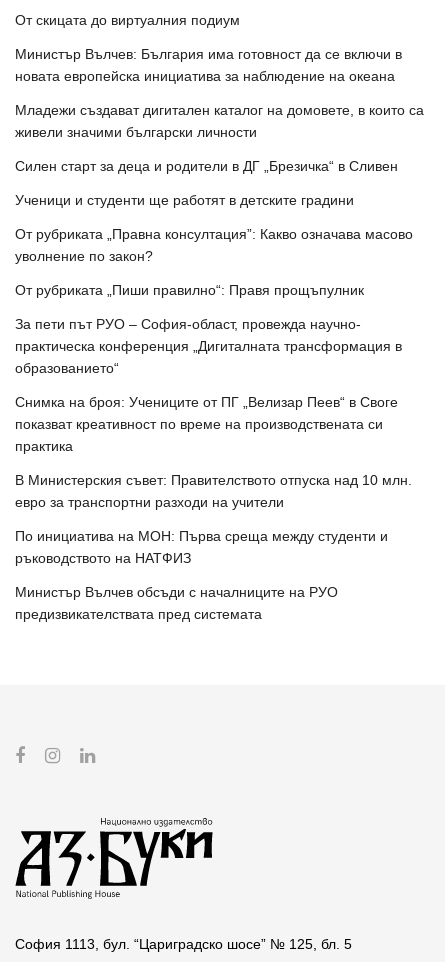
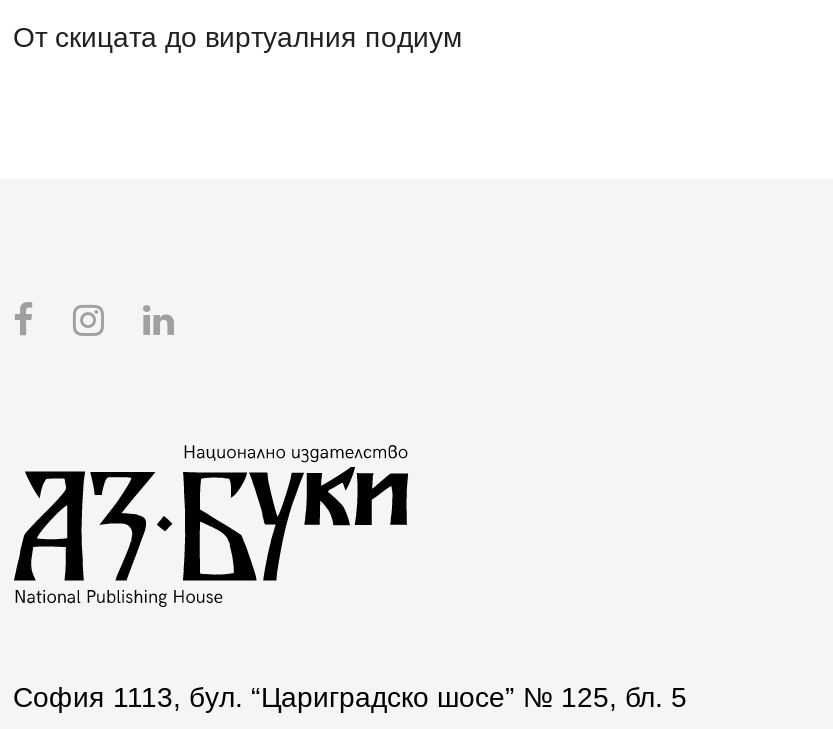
[15,46,424,622] Министър Вълчев: България има готовност да се включи в | новата европейска инициатива за наблюдение на океана | Младежи създават дигитален каталог на домовете, в които са | живели значими български личности | Силен старт за деца и родители в ДГ „Брезичка“ в Сливен | Ученици и студенти ще работят в детските градини | От рубриката „Правна консултация”: Какво означава масово | уволнение по закон? | От рубриката „Пиши правилно“: Правя прощъпулник | За пети път РУО – София-област, провежда научно- | практическа конференция „Дигиталната трансформация в | образованието“ | Снимка на броя: Учениците от ПГ „Велизар Пеев“ в Своге | показват креативност по време на производствената си | практика | В Министерския съвет: Правителството отпуска над 10 млн. | евро за транспортни разходи на учители | По инициатива на МОН: Първа среща между студенти и | ръководството на НАТФИЗ | Министър Вълчев обсъди с началниците на РУО | предизвикателствата пред системата -> none

